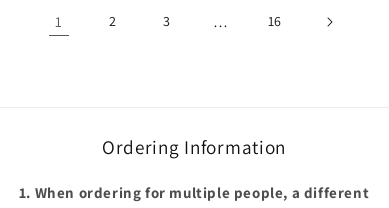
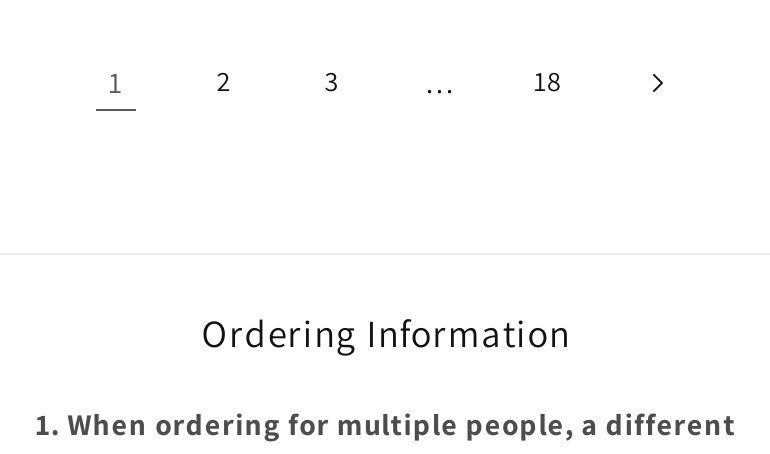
[268,12,282,30] 16 -> [534,64,562,100] 18

